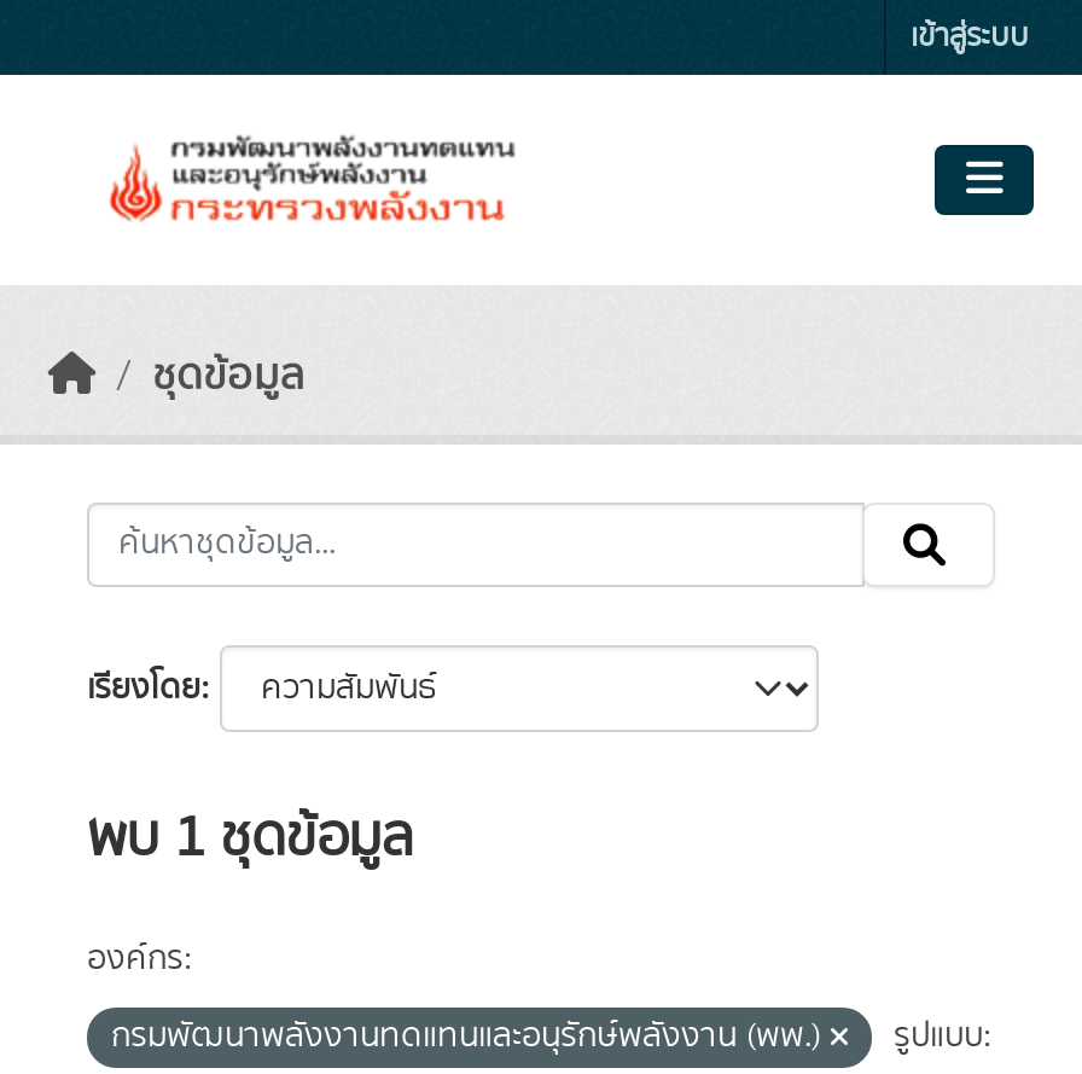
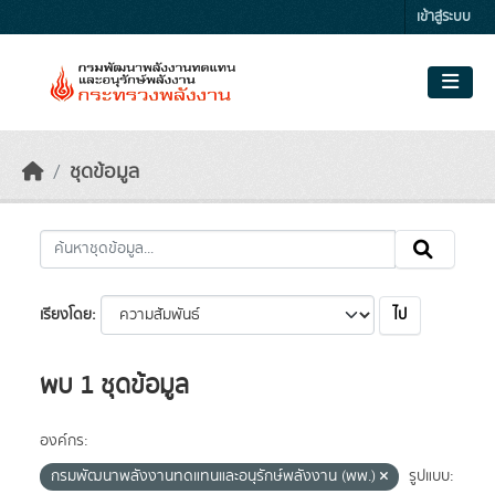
none -> [393,304,407,326] ไป

